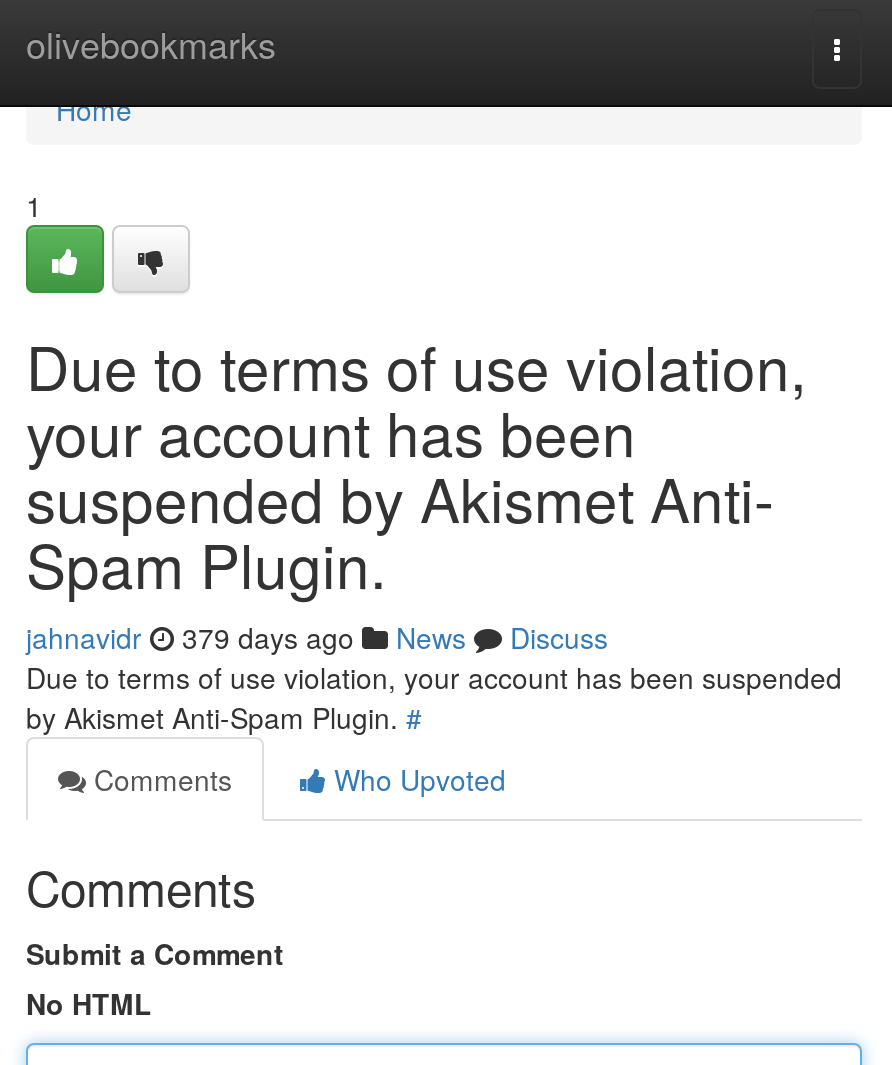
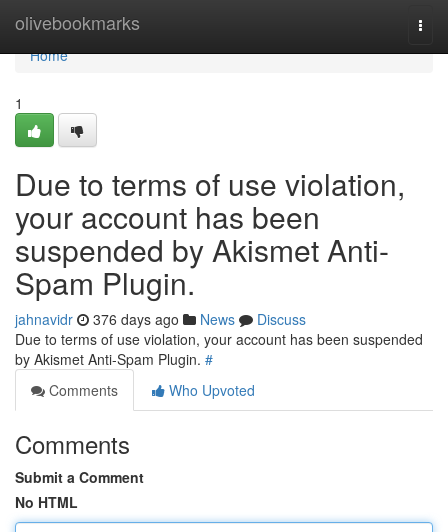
[26,617,608,657] jahnavidr 379 days ago News Discuss -> [15,309,306,329] jahnavidr 376 days ago News Discuss

